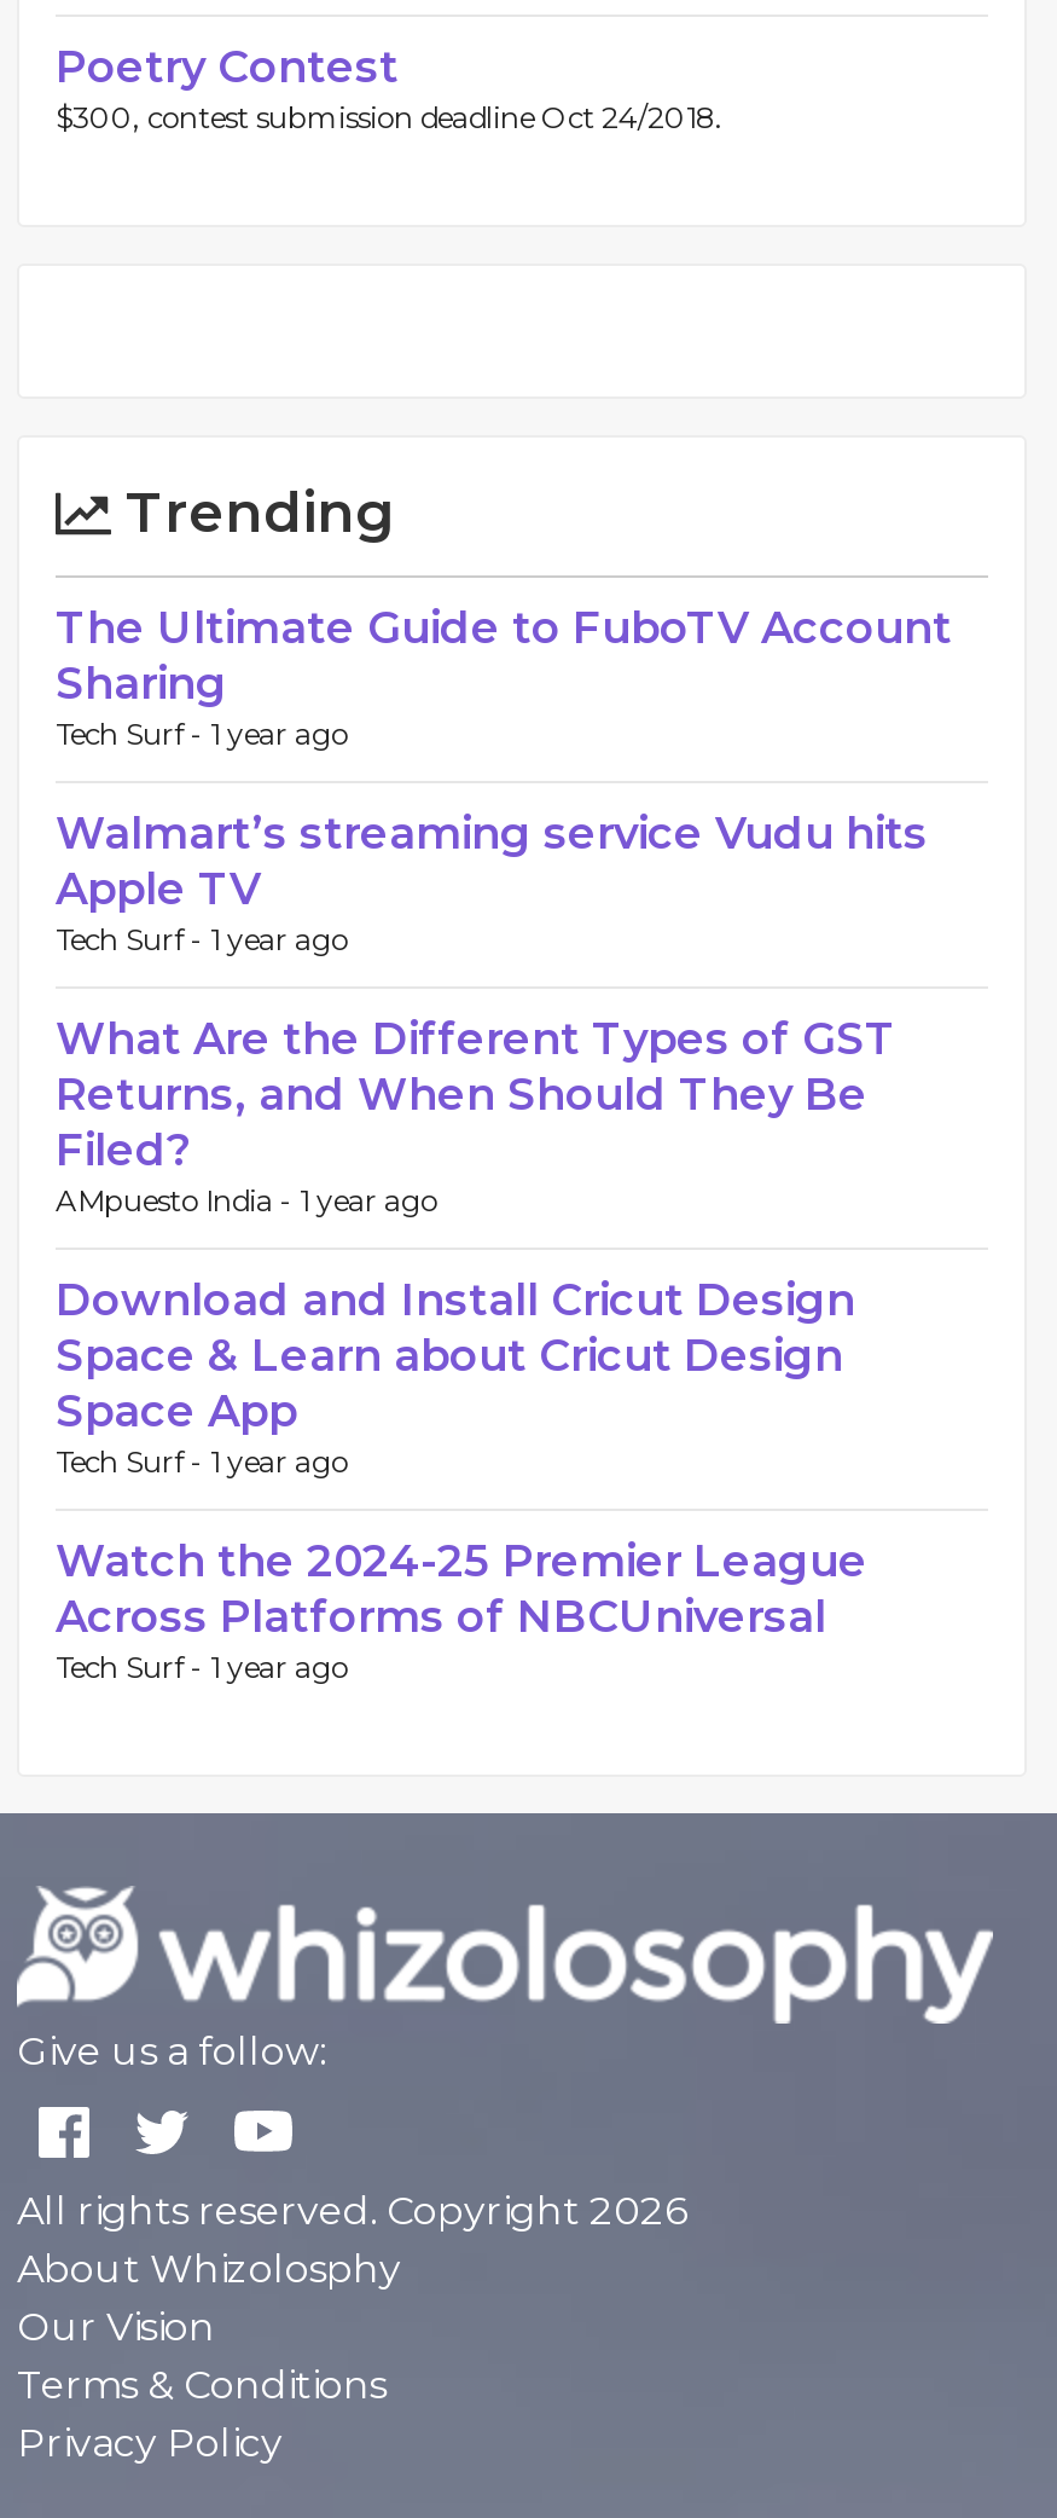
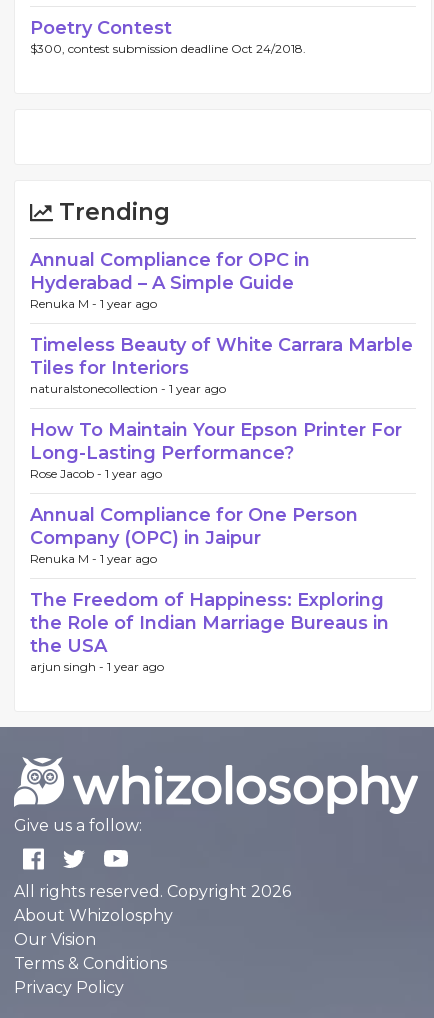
[56,602,952,752] The Ultimate Guide to FuboTV Account | Sharing | Tech Surf - 1 year ago -> [30,249,310,311] Annual Compliance for OPC in | Hyderabad – A Simple Guide | Renuka M - 1 year ago
[56,808,928,957] Walmart’s streaming service Vudu hits | Apple TV | Tech Surf - 1 year ago -> [30,334,413,396] Timeless Beauty of White Carrara Marble | Tiles for Interiors | naturalstonecollection - 1 year ago
[56,1013,896,1219] What Are the Different Types of GST | Returns, and When Should They Be | Filed? | AMpuesto India - 1 year ago -> [30,419,402,481] How To Maintain Your Epson Printer For | Long-Lasting Performance? | Rose Jacob - 1 year ago
[56,1274,855,1480] Download and Install Cricut Design | Space & Learn about Cricut Design | Space App | Tech Surf - 1 year ago -> [30,504,358,566] Annual Compliance for One Person | Company (OPC) in Jaipur | Renuka M - 1 year ago
[56,1535,867,1685] Watch the 2024-25 Premier League | Across Platforms of NBCUniversal | Tech Surf - 1 year ago -> [30,589,389,674] The Freedom of Happiness: Exploring | the Role of Indian Marriage Bureaus in | the USA | arjun singh - 1 year ago

